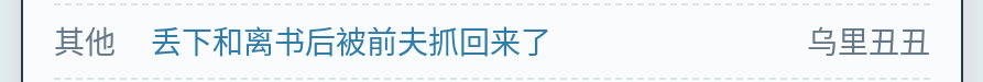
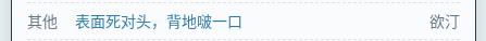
[151,23,930,60] 丢下和离书后被前夫抓回来了 | 乌里丑丑 -> [75,12,460,30] 表面死对头，背地啵一口 | 欲汀

